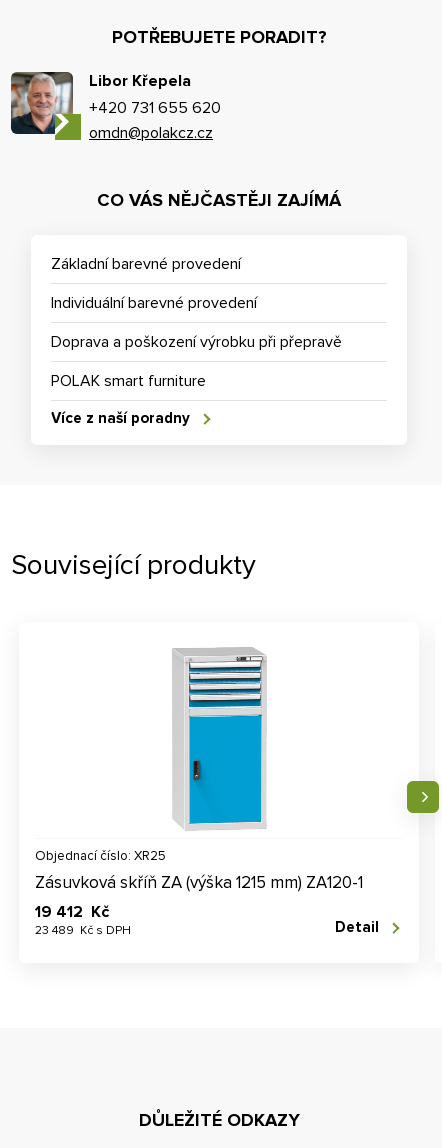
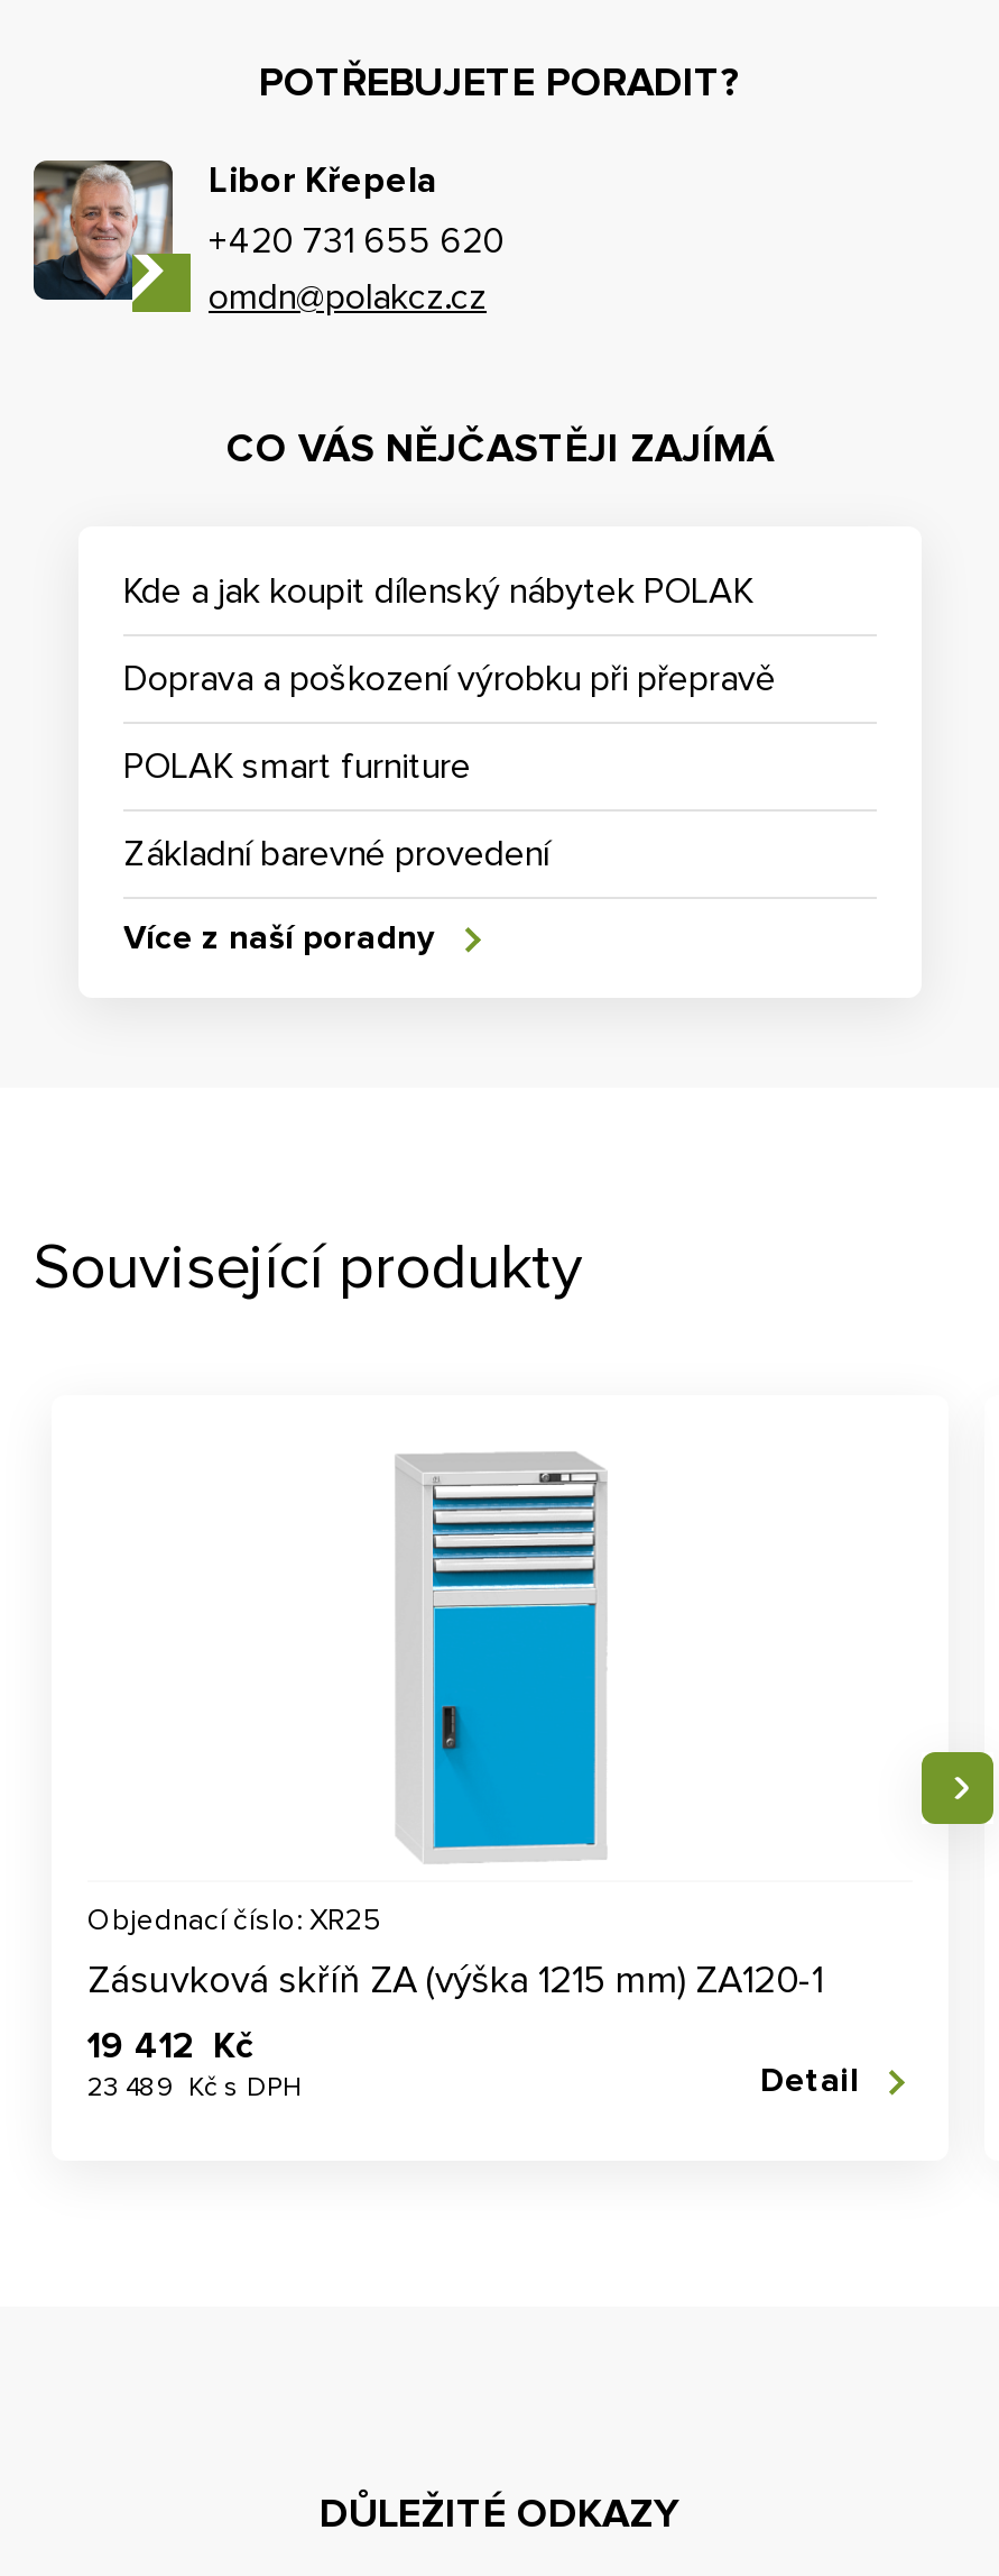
moved [51,254,241,274] -> [123,832,549,877]: Základní barevné provedení
[51,293,257,313] Individuální barevné provedení -> [123,569,753,614] Kde a jak koupit dílenský nábytek POLAK
moved [51,332,342,391] -> [123,657,776,789]: Doprava a poškození výrobku při přepravě | POLAK smart furniture

